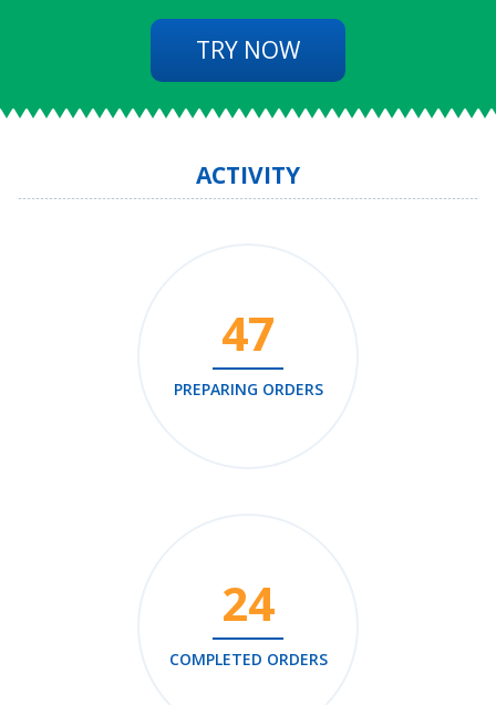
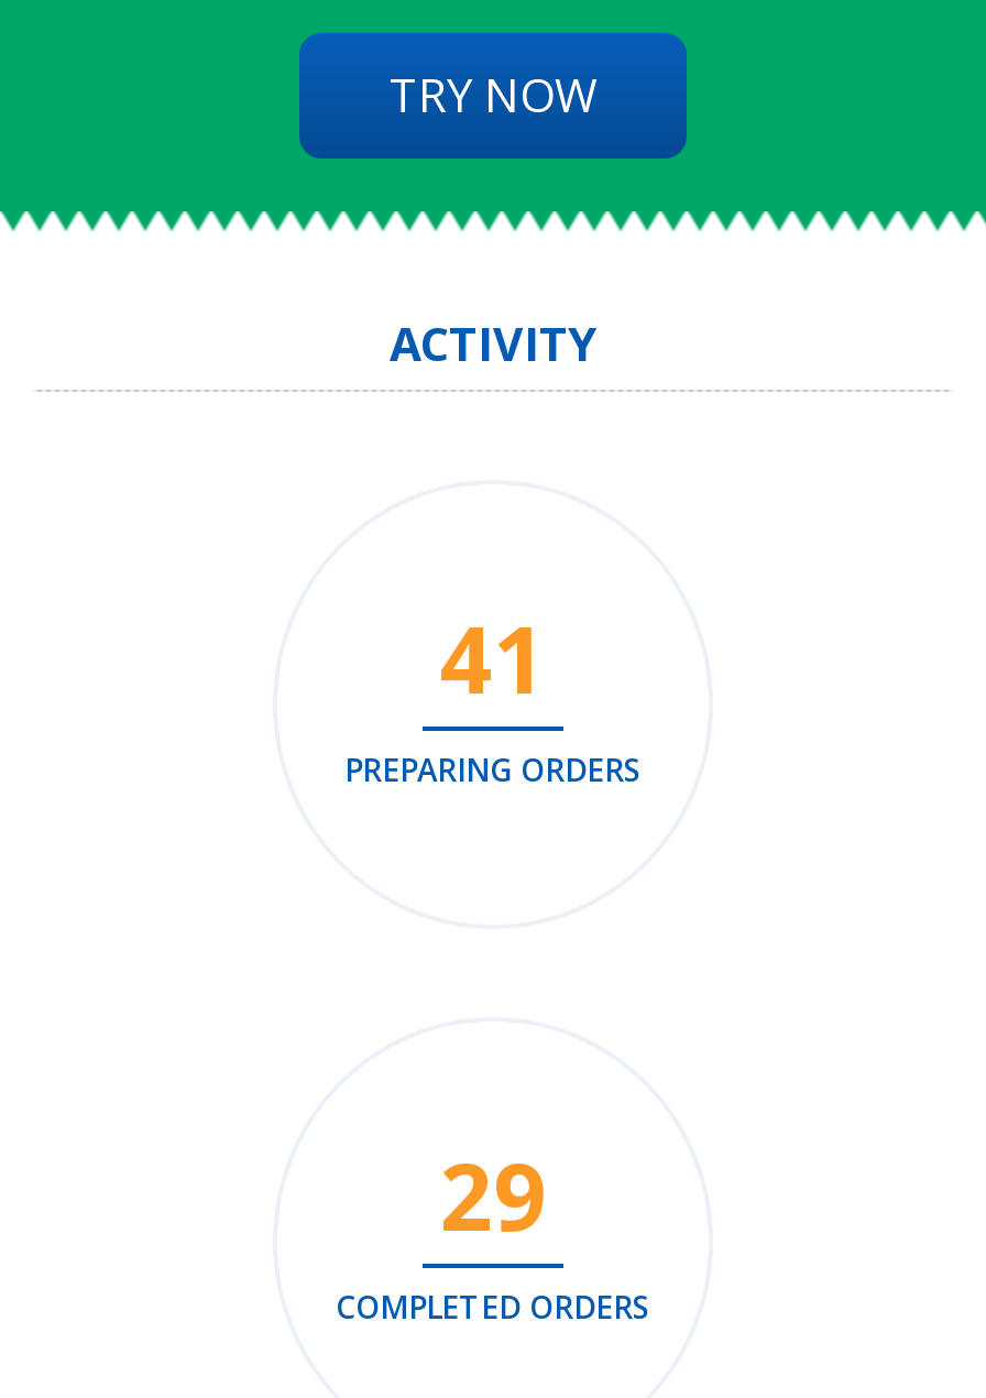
[221,301,275,364] 47 -> [440,594,546,720] 41
[221,571,275,634] 24 -> [440,1132,546,1257] 29

